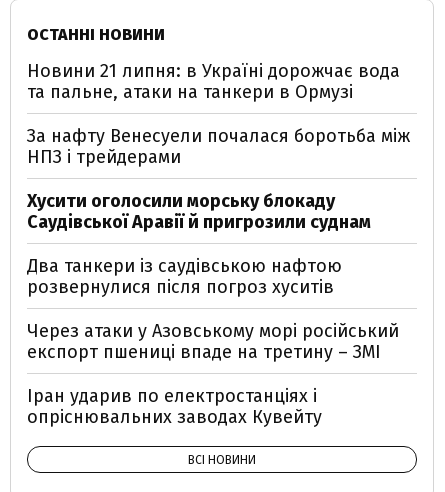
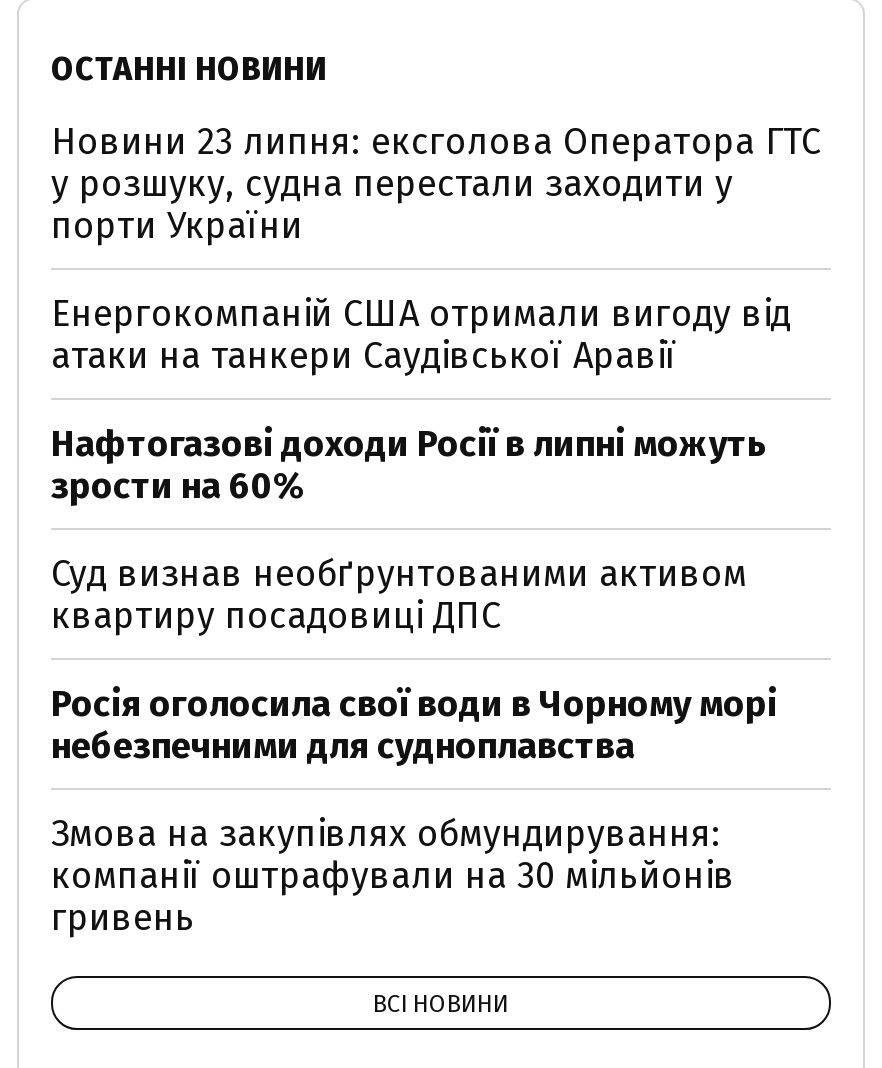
[27,60,400,103] Новини 21 липня: в Україні дорожчає вода | та пальне, атаки на танкери в Ормузі -> [51,120,821,248] Новини 23 липня: ексголова Оператора ГТС | у розшуку, судна перестали заходити у | порти України
[27,125,410,168] За нафту Венесуели почалася боротьба між | НПЗ і трейдерами -> [51,292,791,378] Енергокомпаній США отримали вигоду від | атаки на танкери Саудівської Аравії
[27,190,371,233] Хусити оголосили морську блокаду | Саудівської Аравії й пригрозили суднам -> [51,422,767,508] Нафтогазові доходи Росії в липні можуть | зрости на 60%
[27,255,342,298] Два танкери із саудівською нафтою | розвернулися після погроз хуситів -> [51,552,747,638] Суд визнав необґрунтованими активом | квартиру посадовиці ДПС
[27,320,399,363] Через атаки у Азовському морі російський | експорт пшениці впаде на третину – ЗМІ -> [51,682,777,768] Росія оголосила свої води в Чорному морі | небезпечними для судноплавства
[27,385,322,428] Іран ударив по електростанціях і | опріснювальних заводах Кувейту -> [51,812,735,940] Змова на закупівлях обмундирування: | компанії оштрафували на 30 мільйонів | гривень

